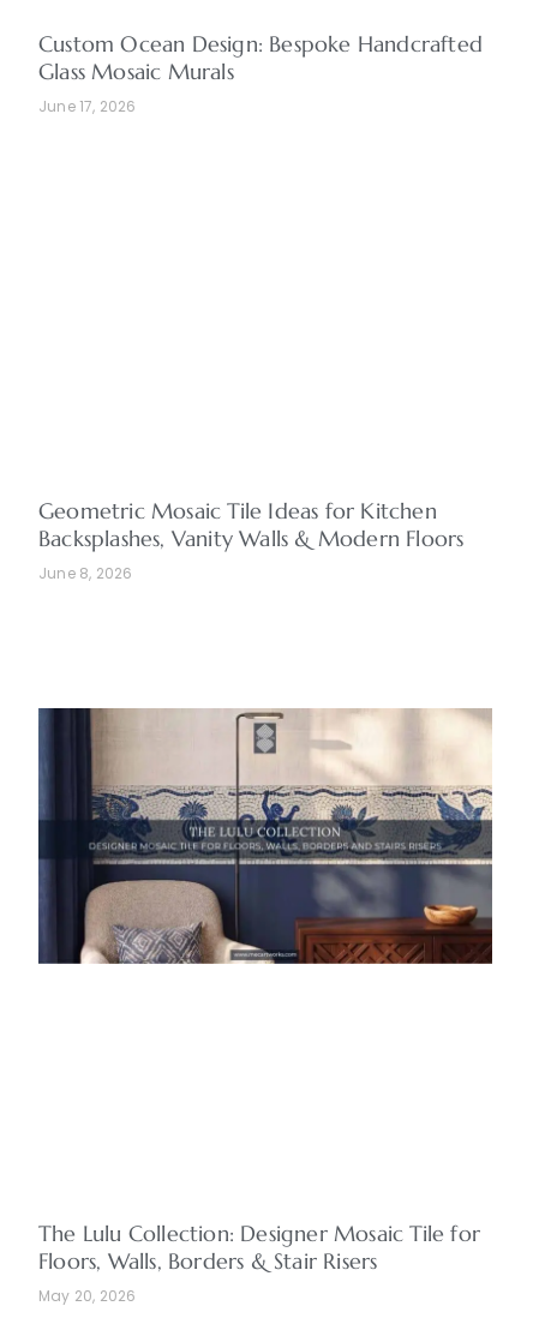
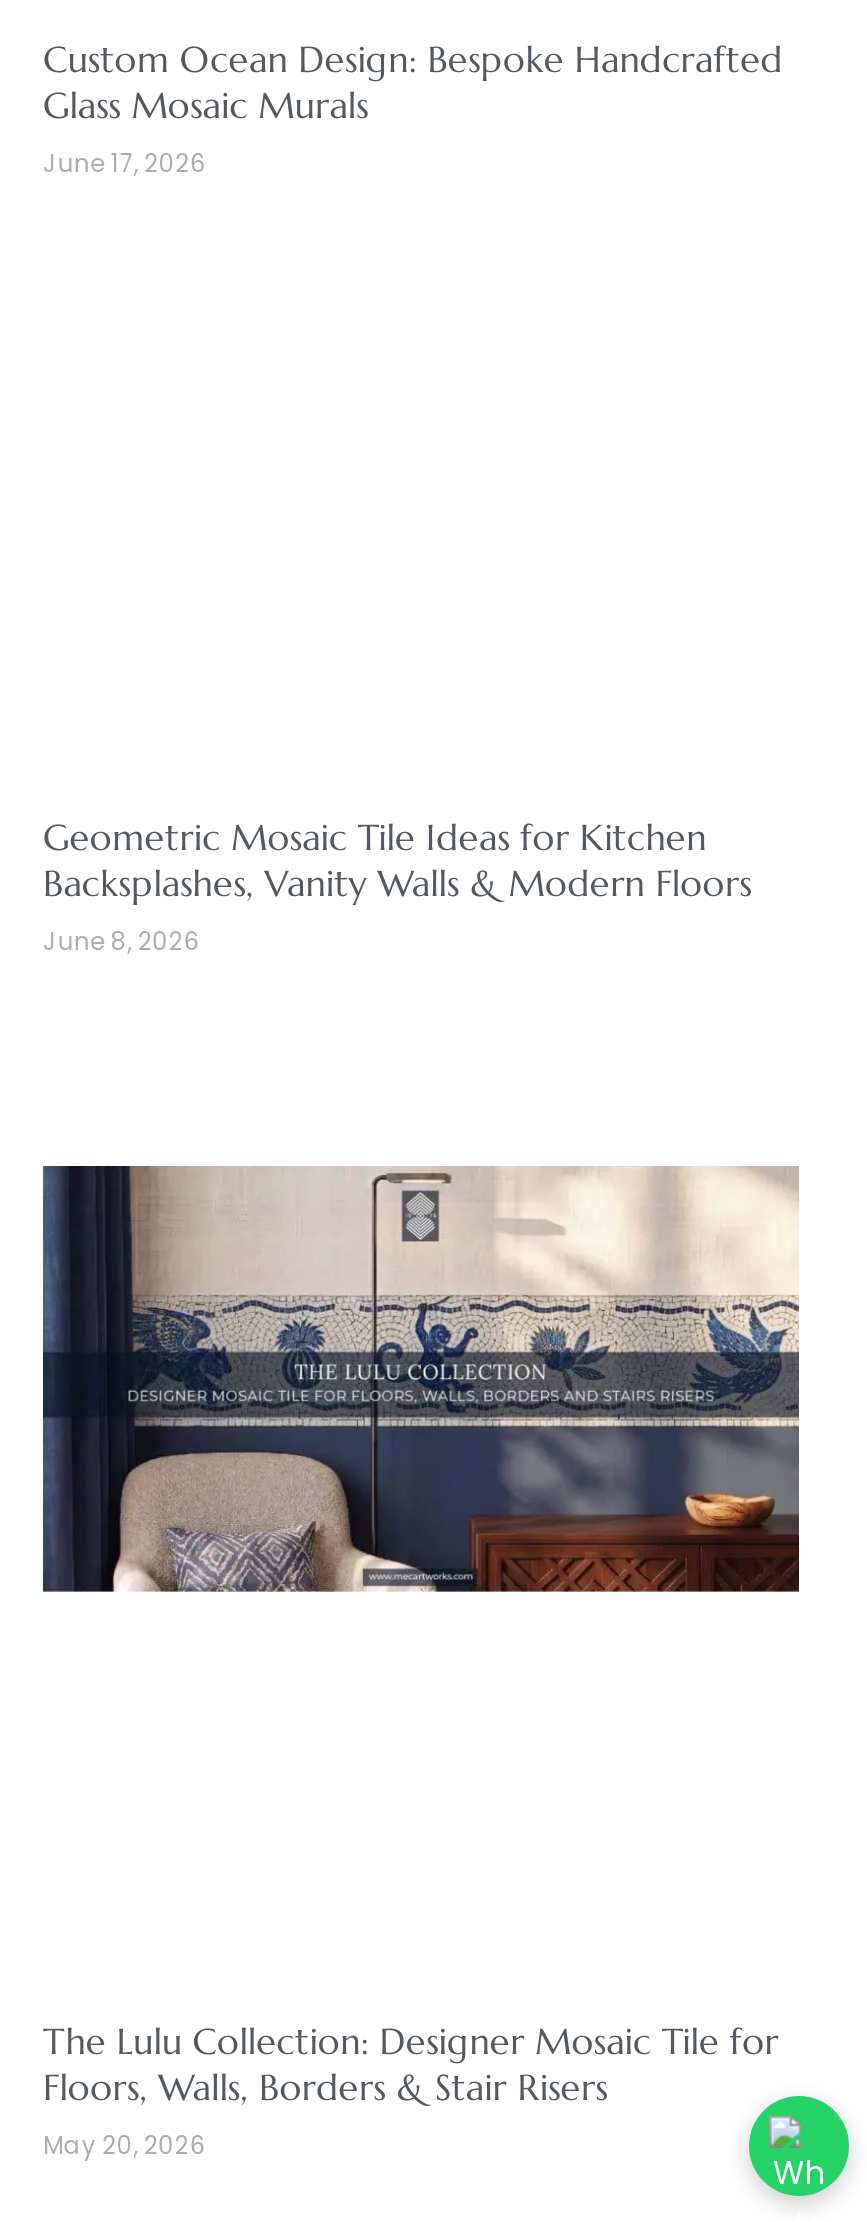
none -> [745,2093,853,2201] [image]

